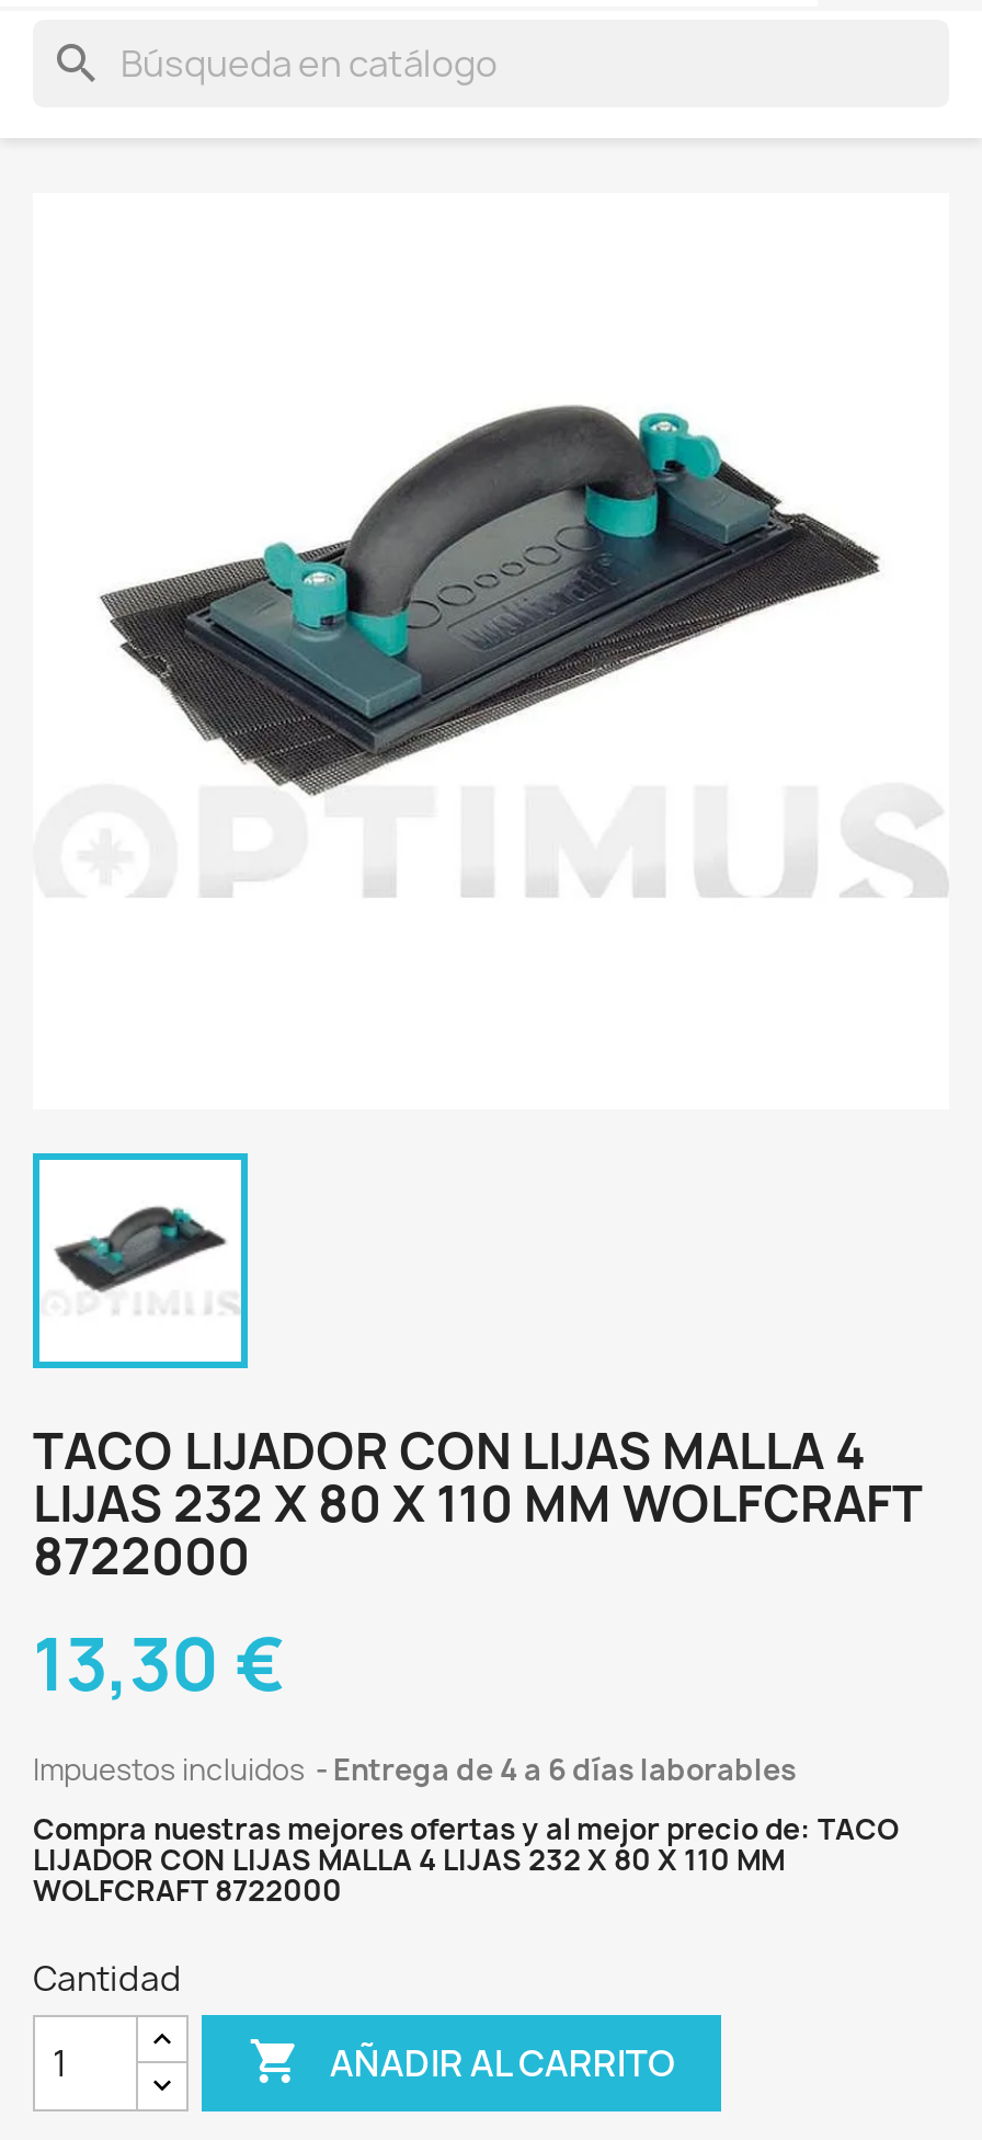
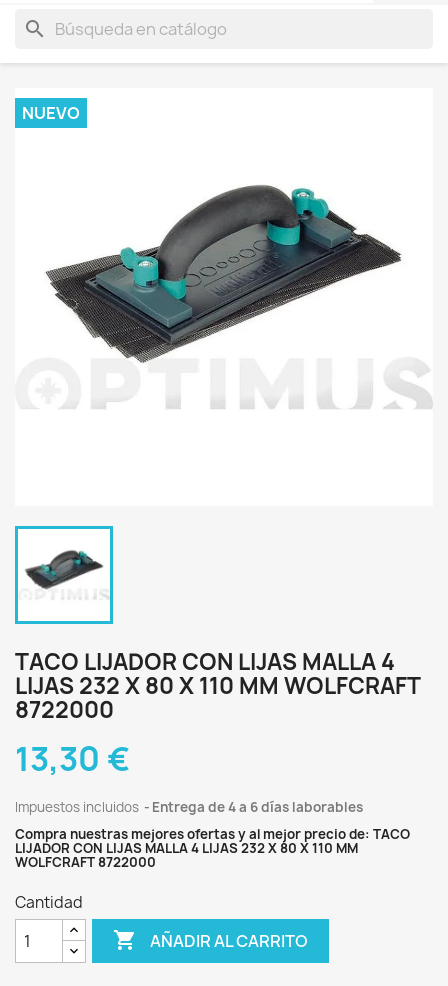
none -> [22,102,80,124] NUEVO

